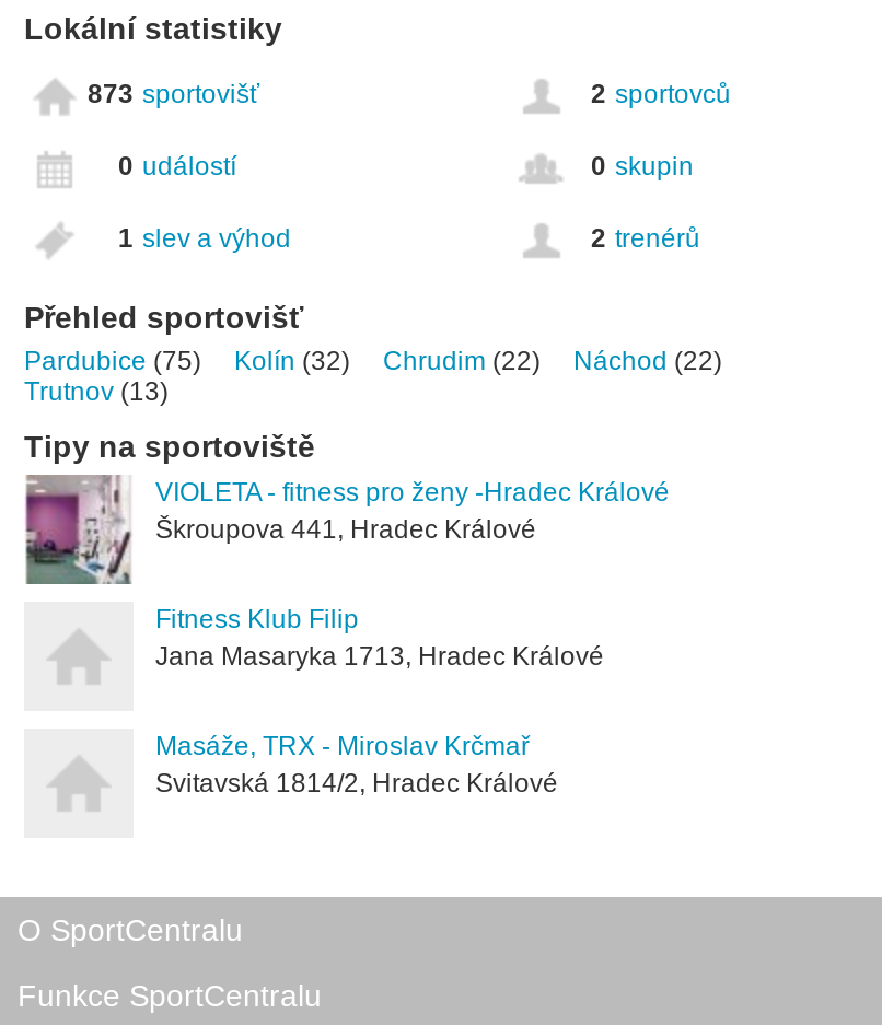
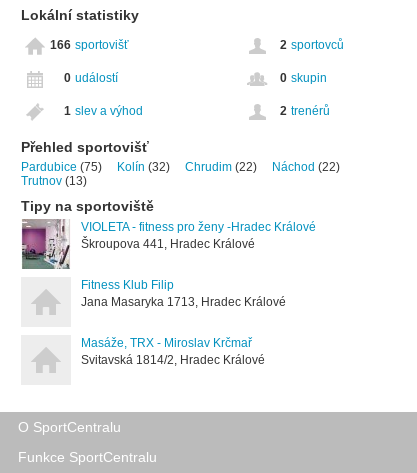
[88,78,260,109] 873 sportovišť -> [50,38,129,52] 166 sportovišť

